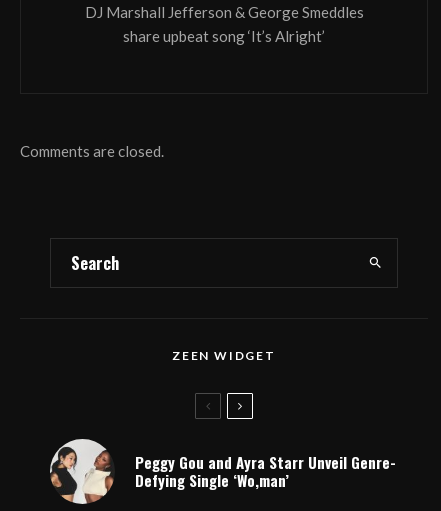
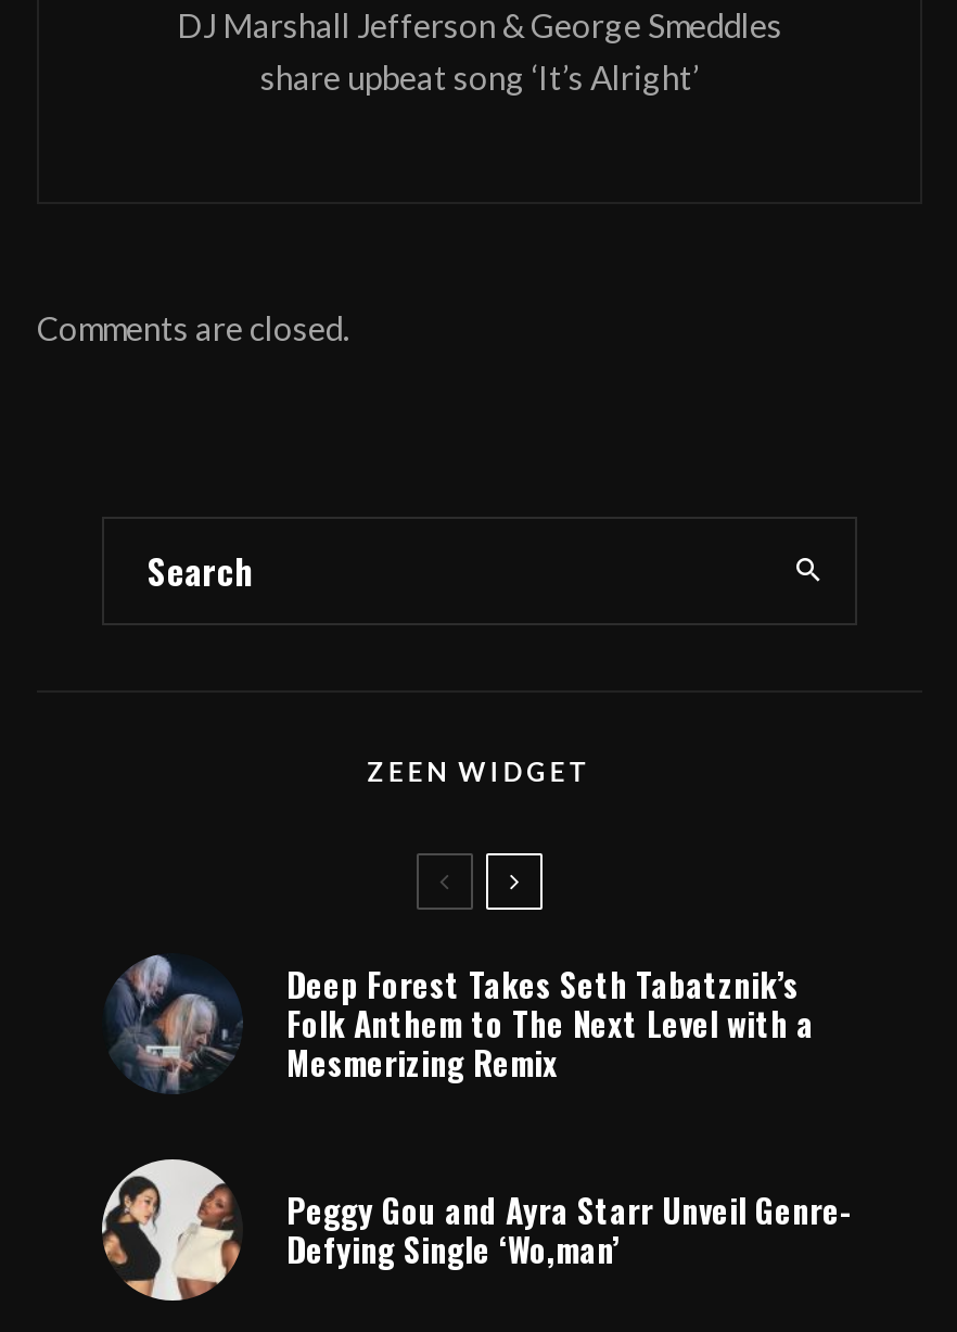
none -> [106,953,814,1094] [image] | Deep Forest Takes Seth Tabatznik’s | Folk Anthem to The Next Level with a | Mesmerizing Remix

